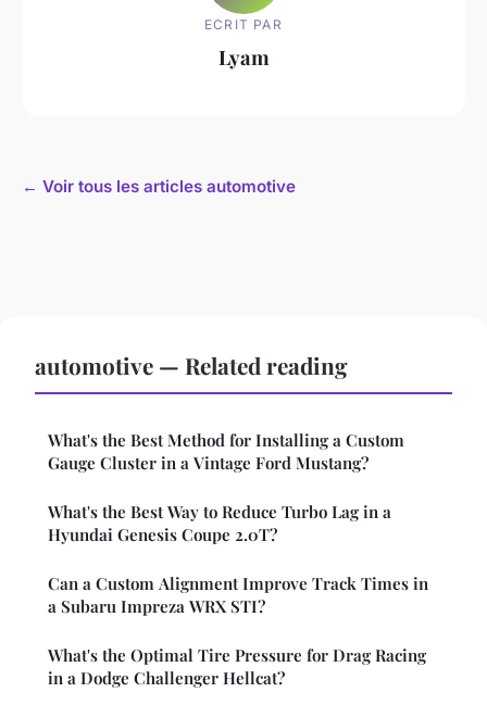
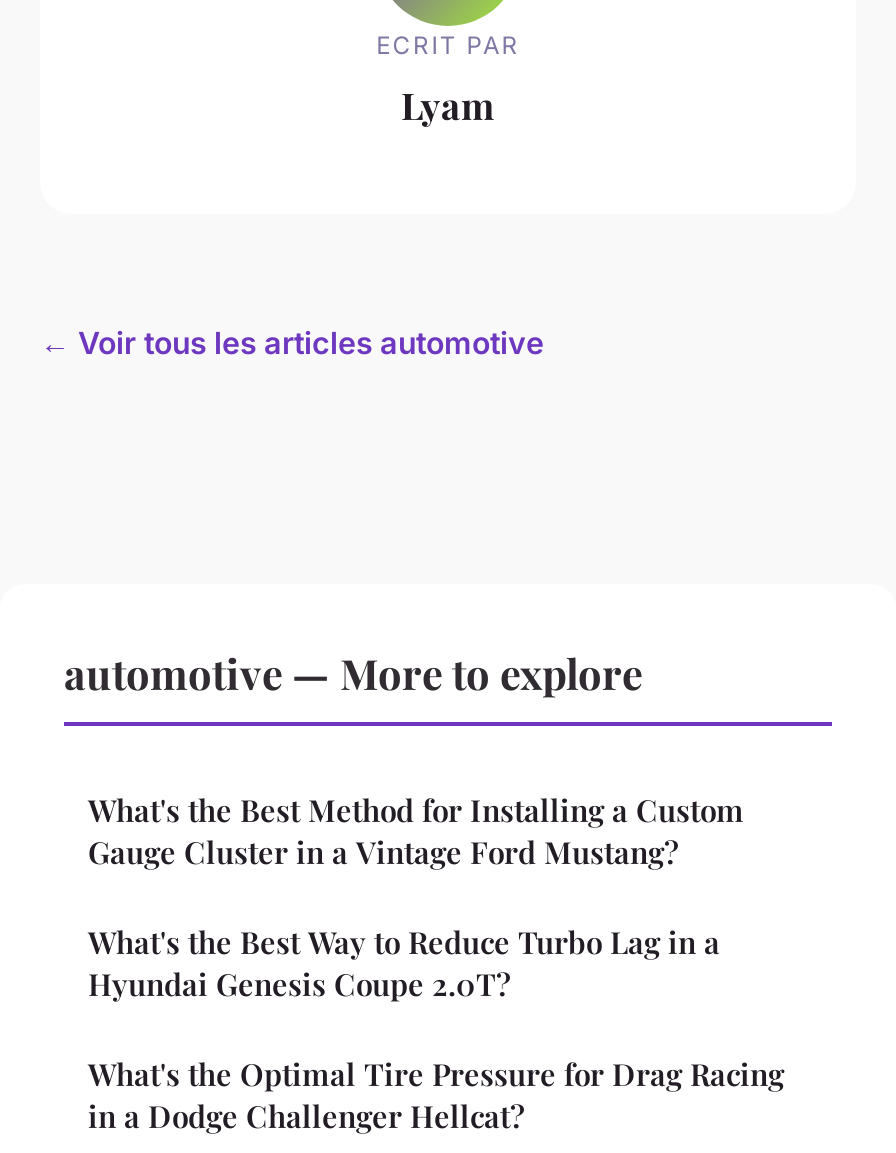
[35,349,348,380] automotive — Related reading -> [64,643,642,699] automotive — More to explore
[48,572,428,616] Can a Custom Alignment Improve Track Times in | a Subaru Impreza WRX STI? -> none

